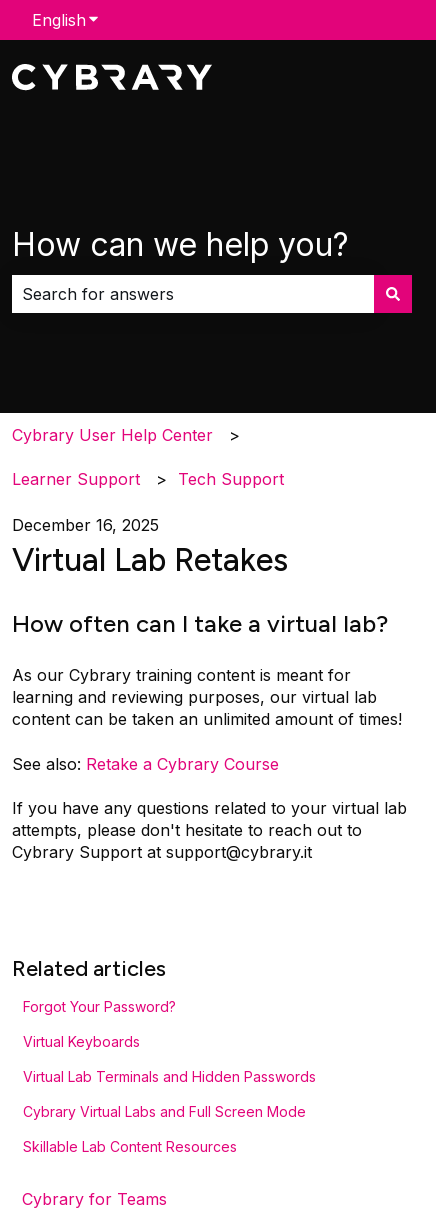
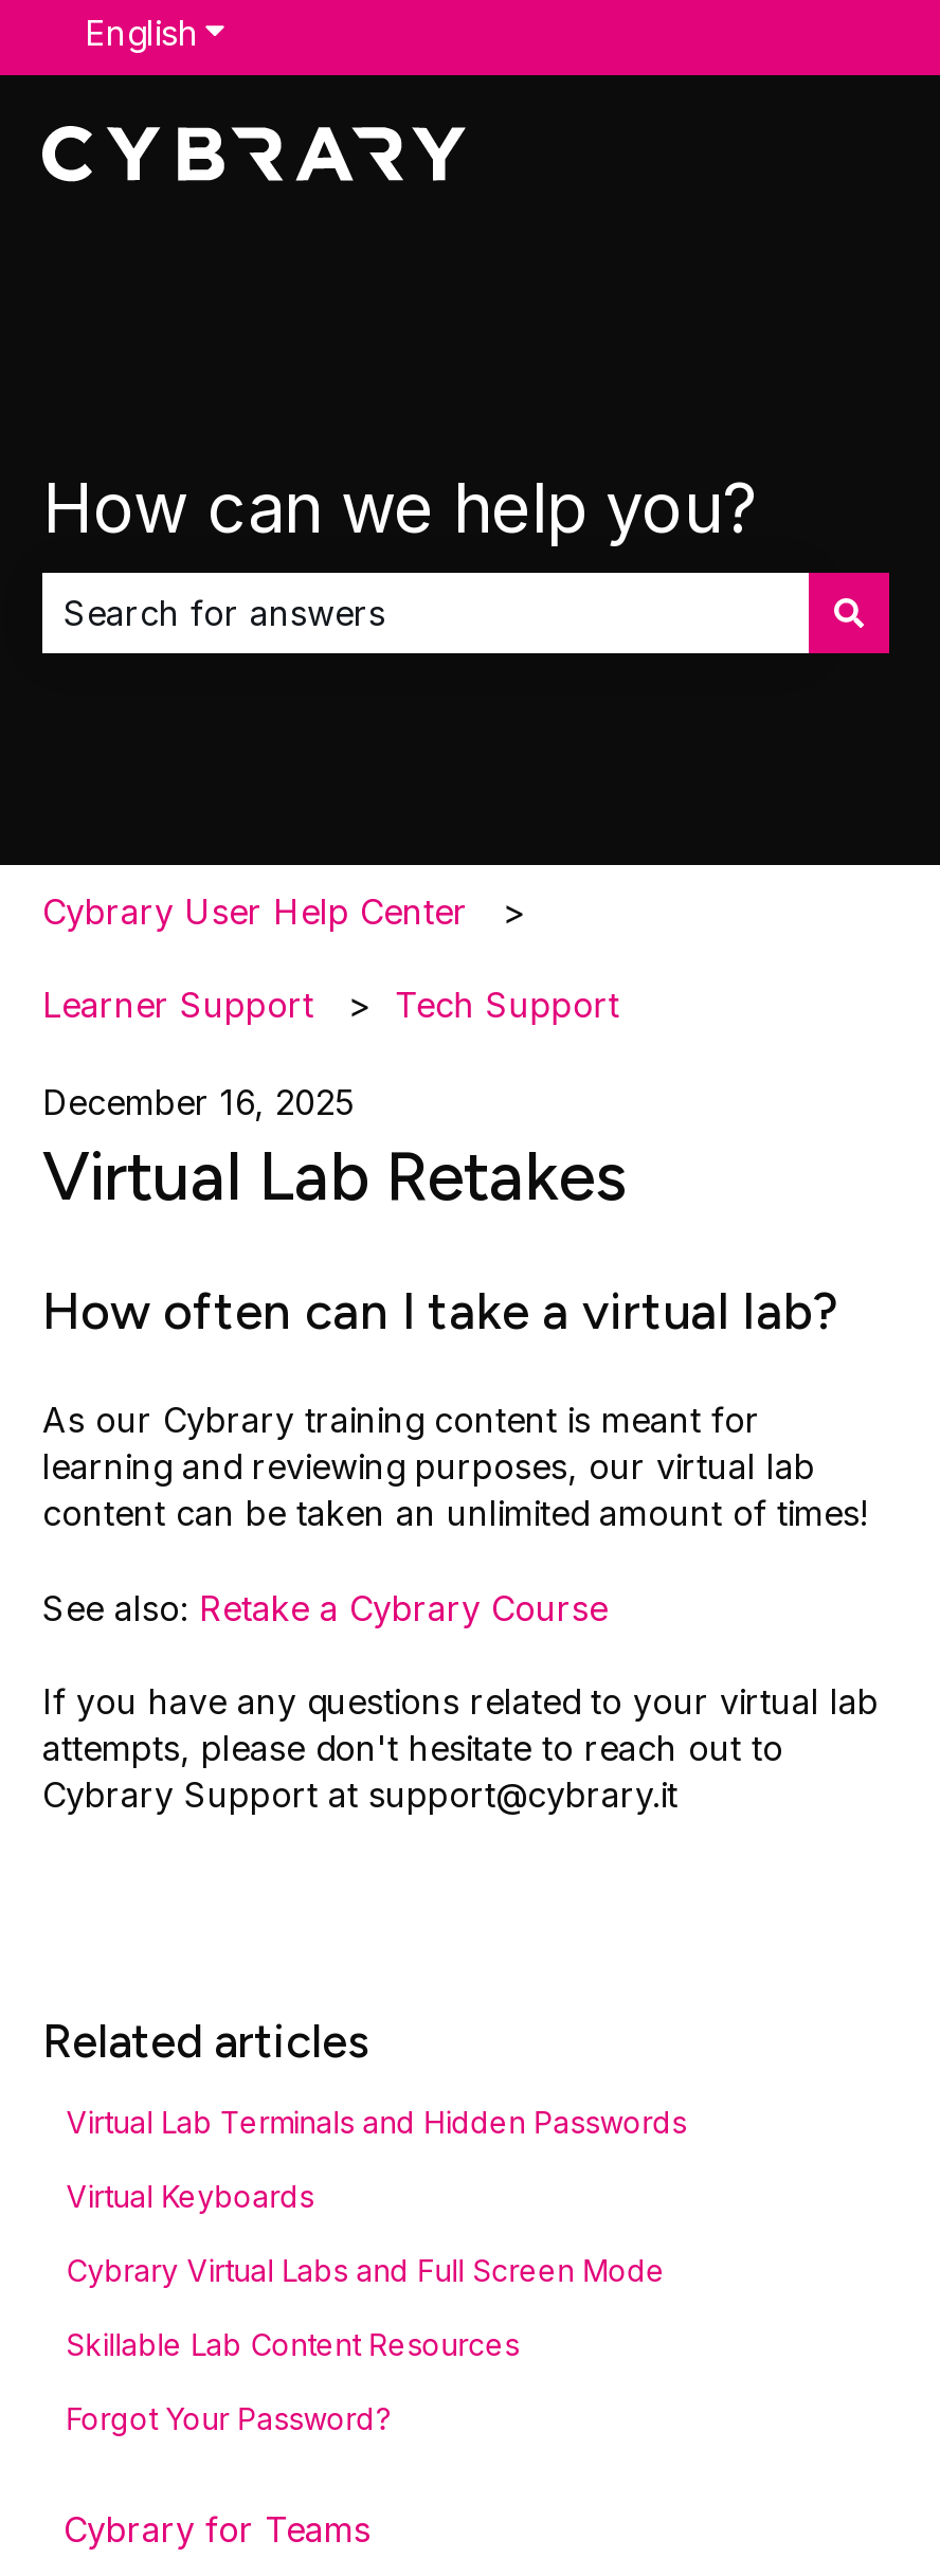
moved [23,997,176,1014] -> [66,2399,390,2435]: Forgot Your Password?
moved [23,1067,316,1084] -> [66,2103,686,2139]: Virtual Lab Terminals and Hidden Passwords
moved [23,1102,306,1154] -> [66,2251,665,2361]: Cybrary Virtual Labs and Full Screen Mode | Skillable Lab Content Resources

